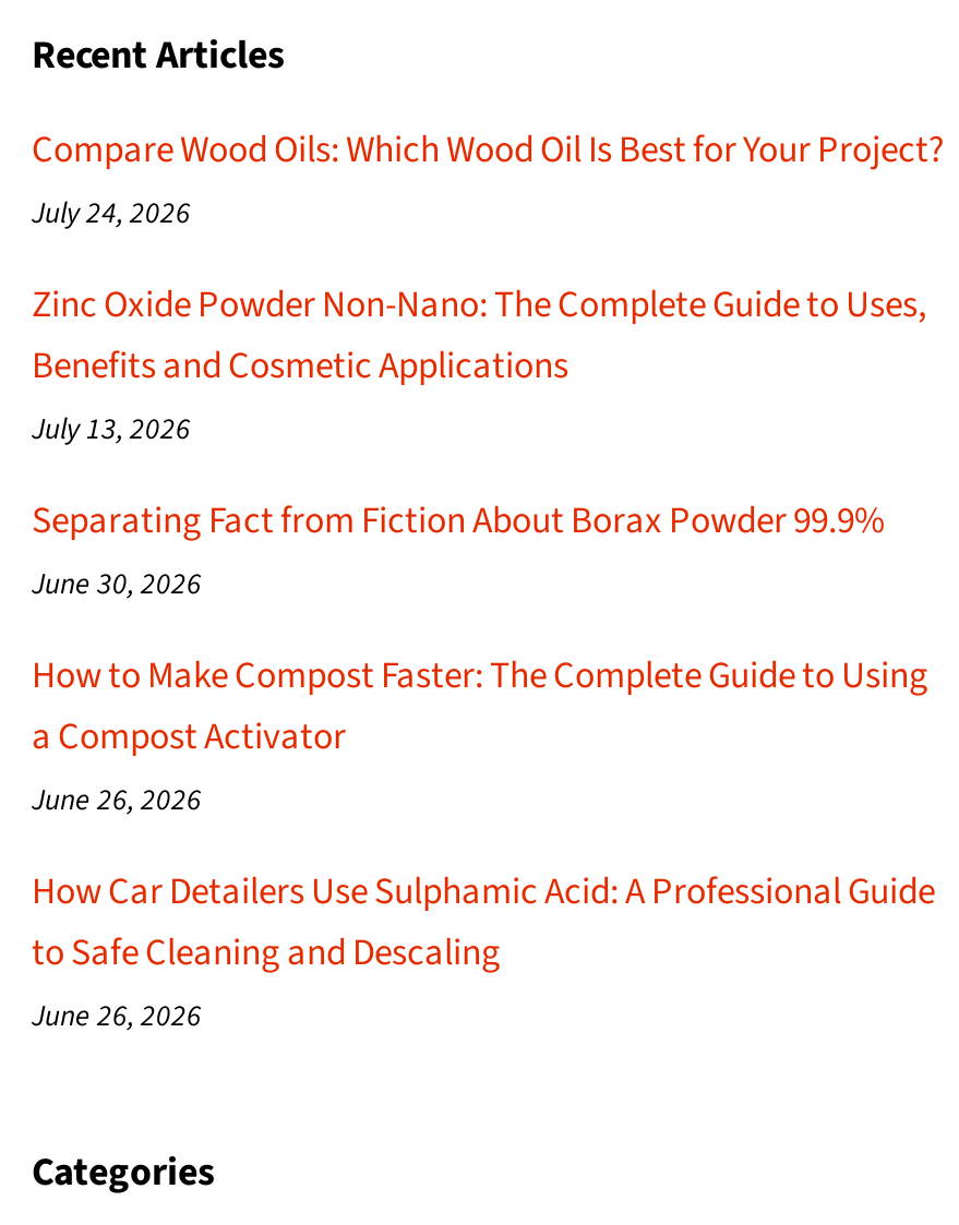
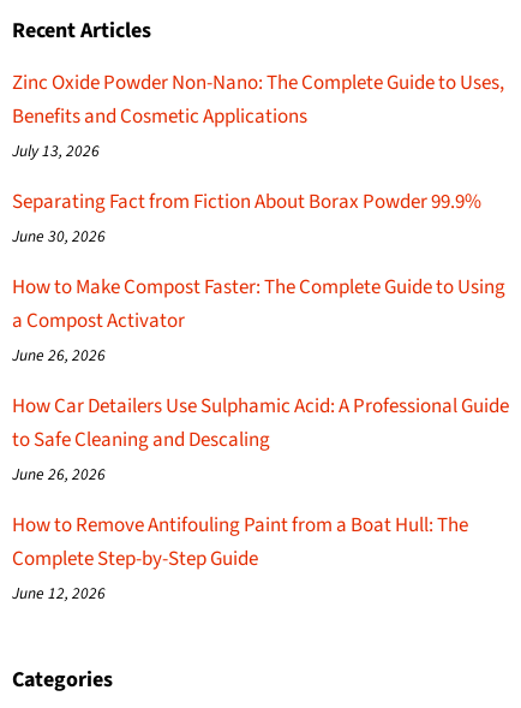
[32,124,944,233] Compare Wood Oils: Which Wood Oil Is Best for Your Project? | July 24, 2026 -> none
moved [32,279,935,1036] -> [12,69,509,486]: Zinc Oxide Powder Non-Nano: The Complete Guide to Uses, | Benefits and Cosmetic Applications | July 13, 2026 | ... | to Safe Cleaning and Descaling | June 26, 2026
none -> [12,511,468,605] How to Remove Antifouling Paint from a Boat Hull: The | Complete Step-by-Step Guide | June 12, 2026

